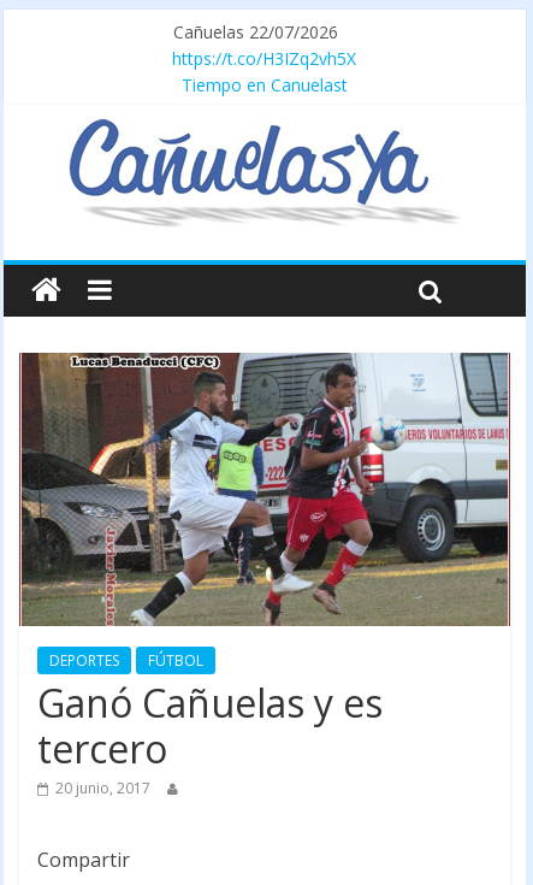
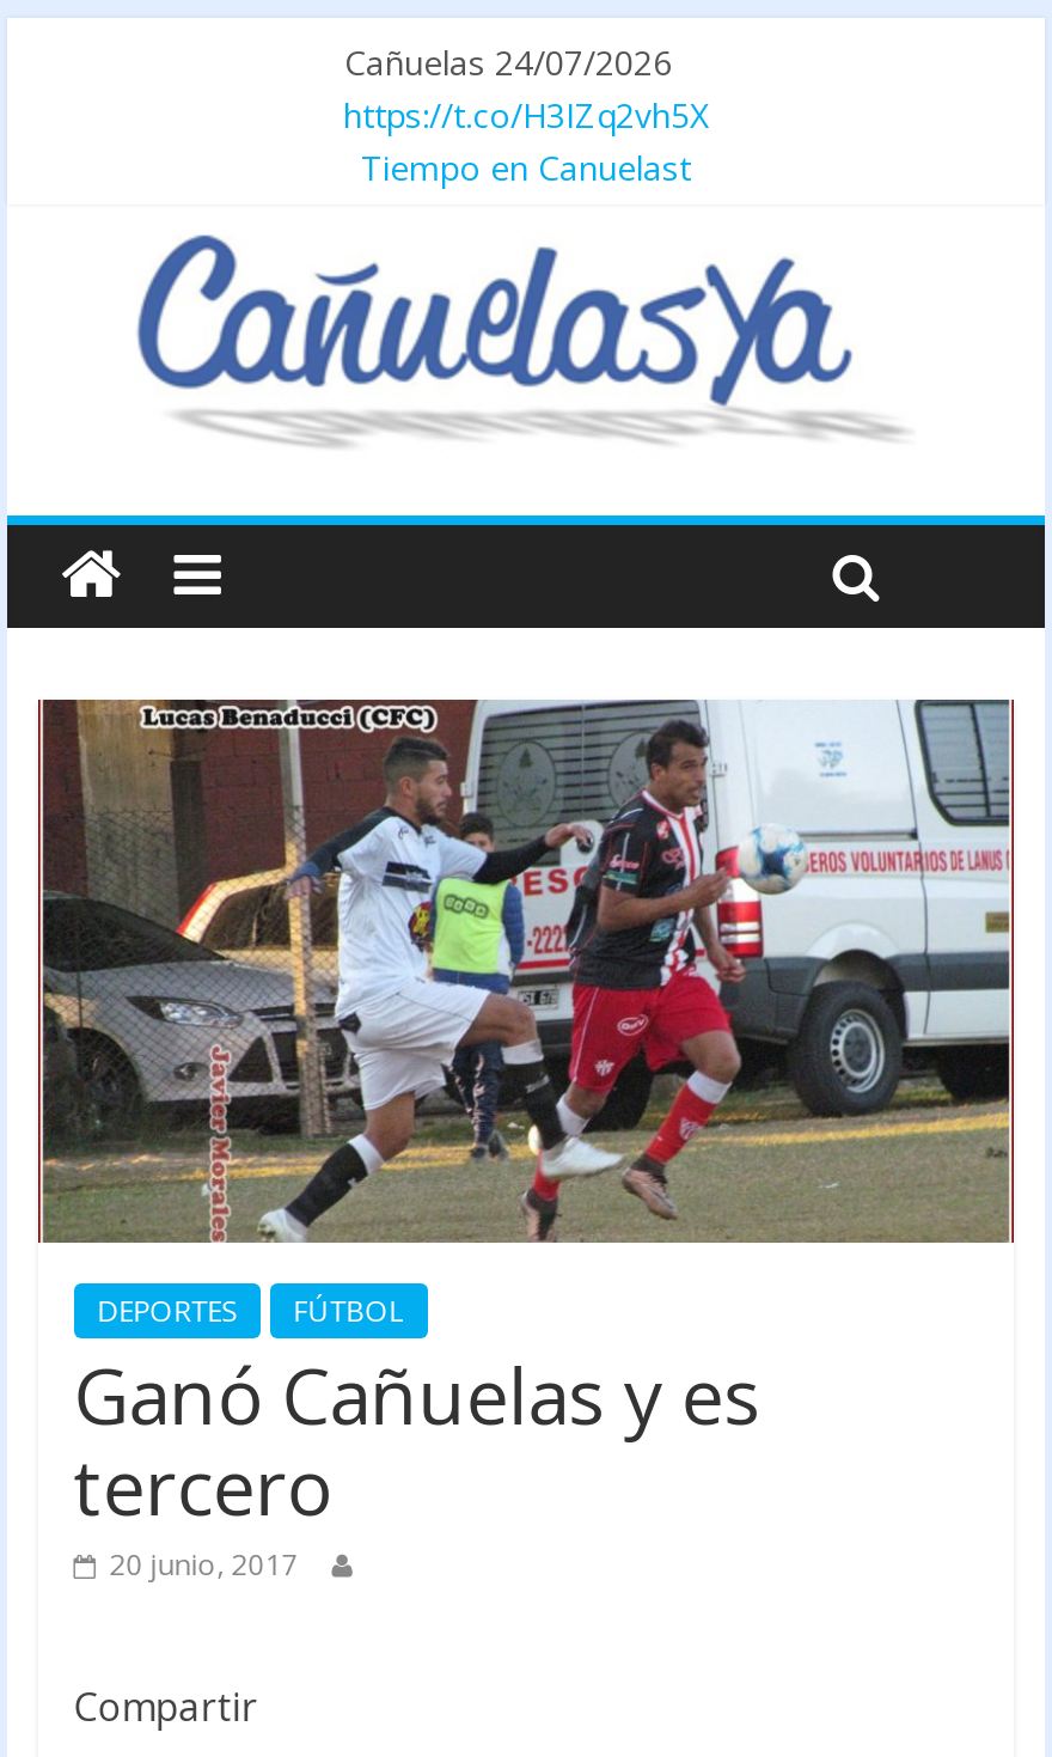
[173,20,338,43] Cañuelas 22/07/2026 -> [344,39,672,85] Cañuelas 24/07/2026

